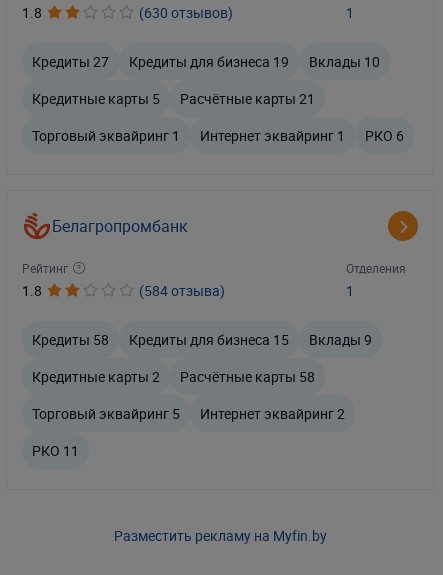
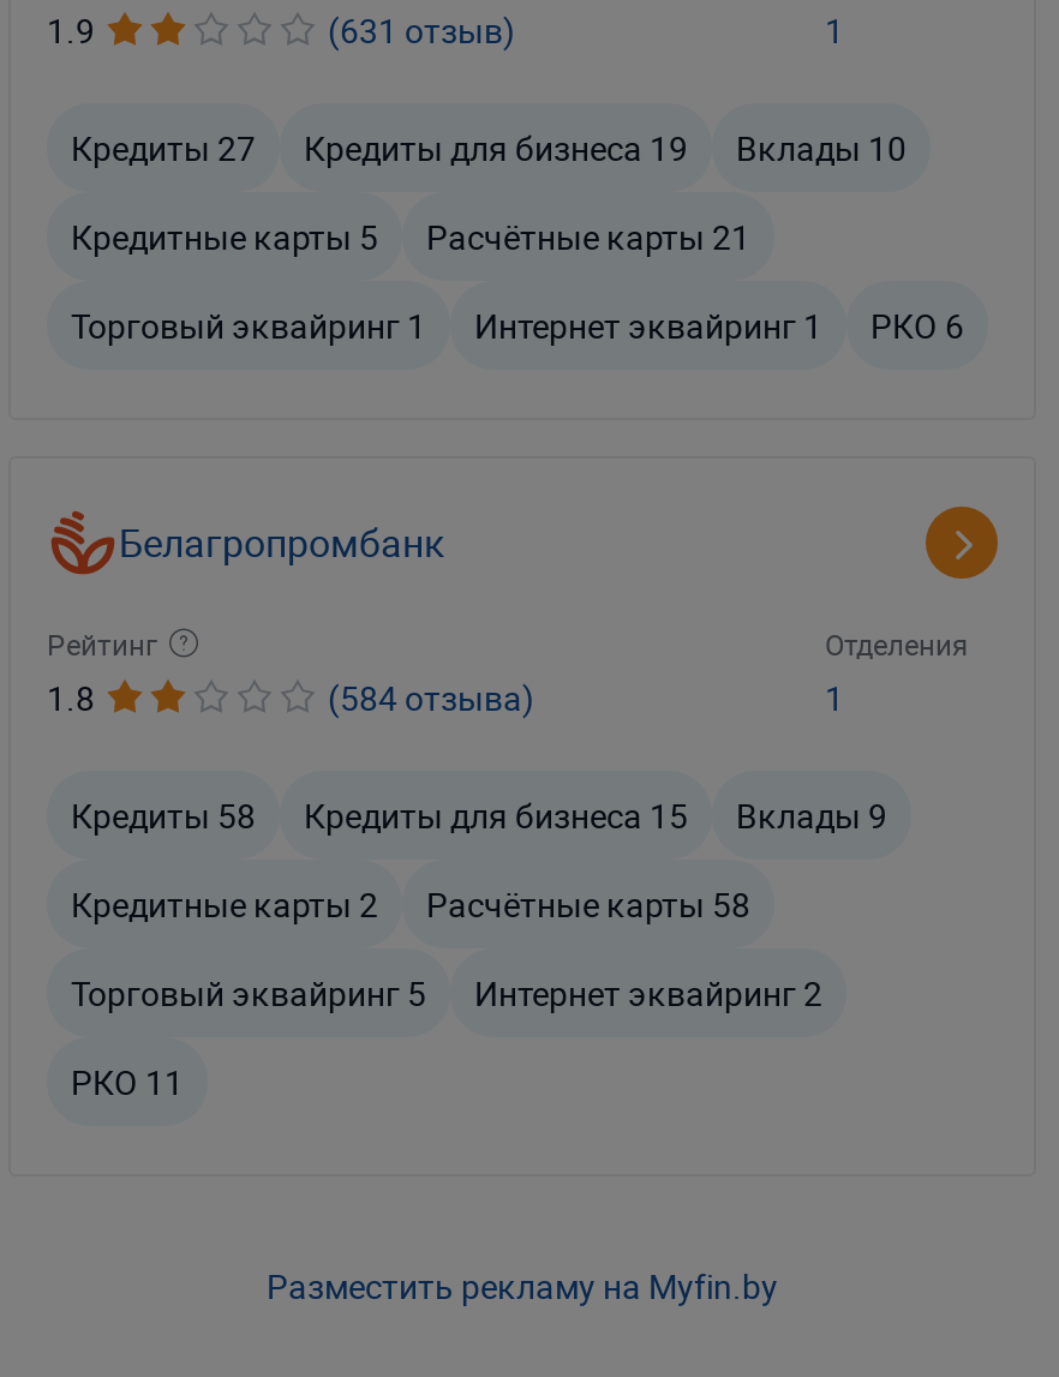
[22,3,233,22] 1.8 | (630 отзывов) -> [47,7,515,53] 1.9 | (631 отзыв)

